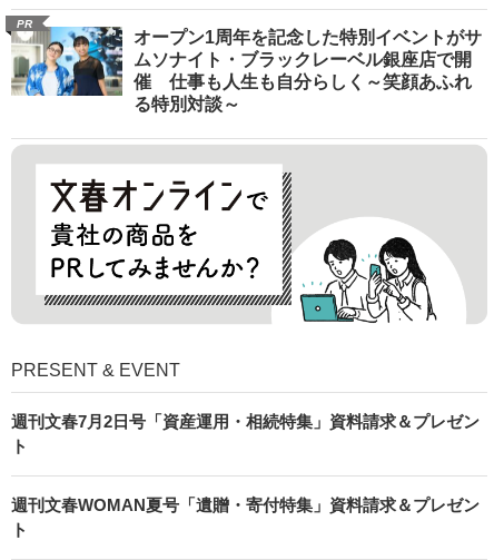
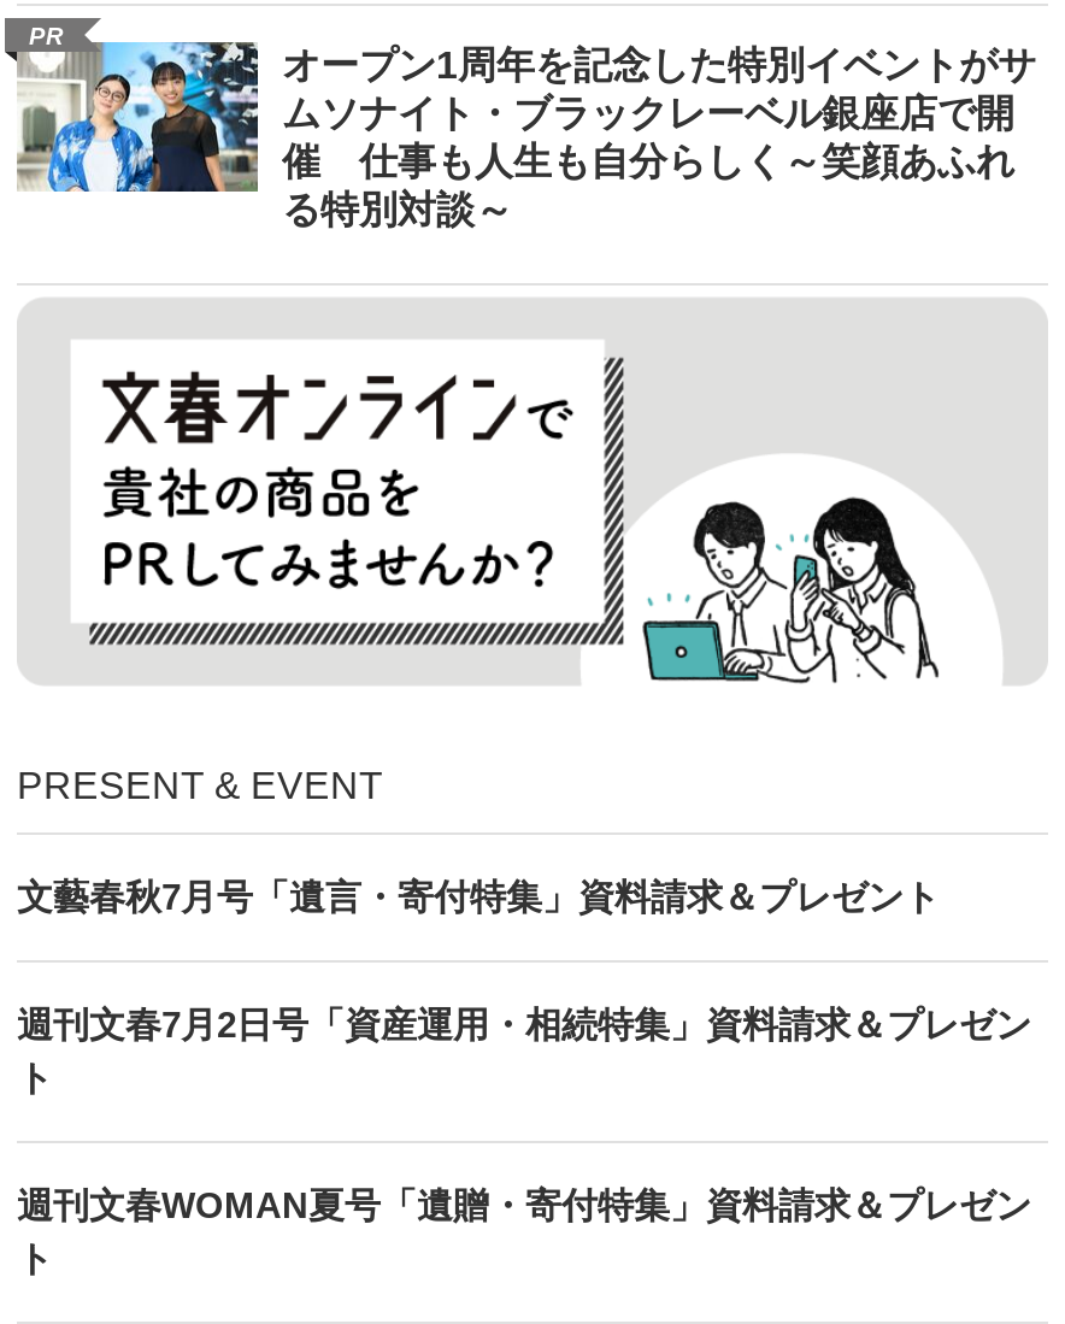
none -> [17,876,940,917] 文藝春秋7月号「遺言・寄付特集」資料請求＆プレゼント

